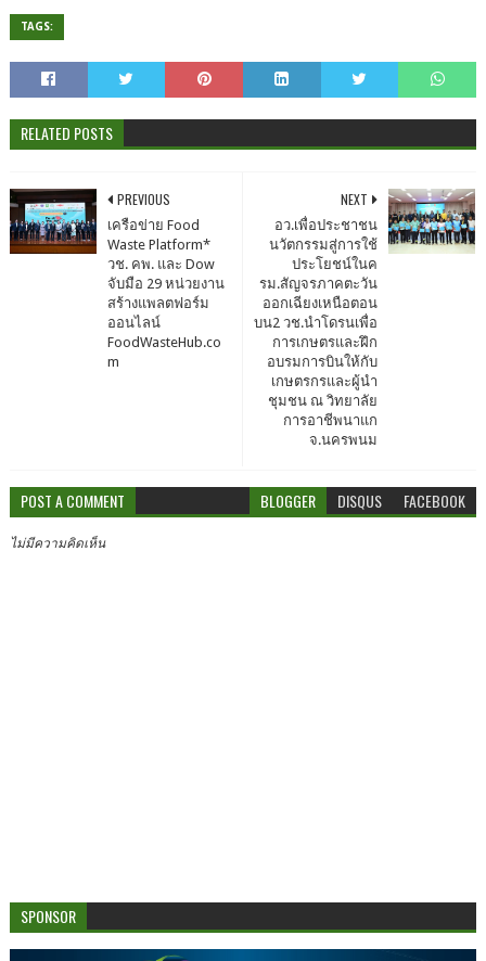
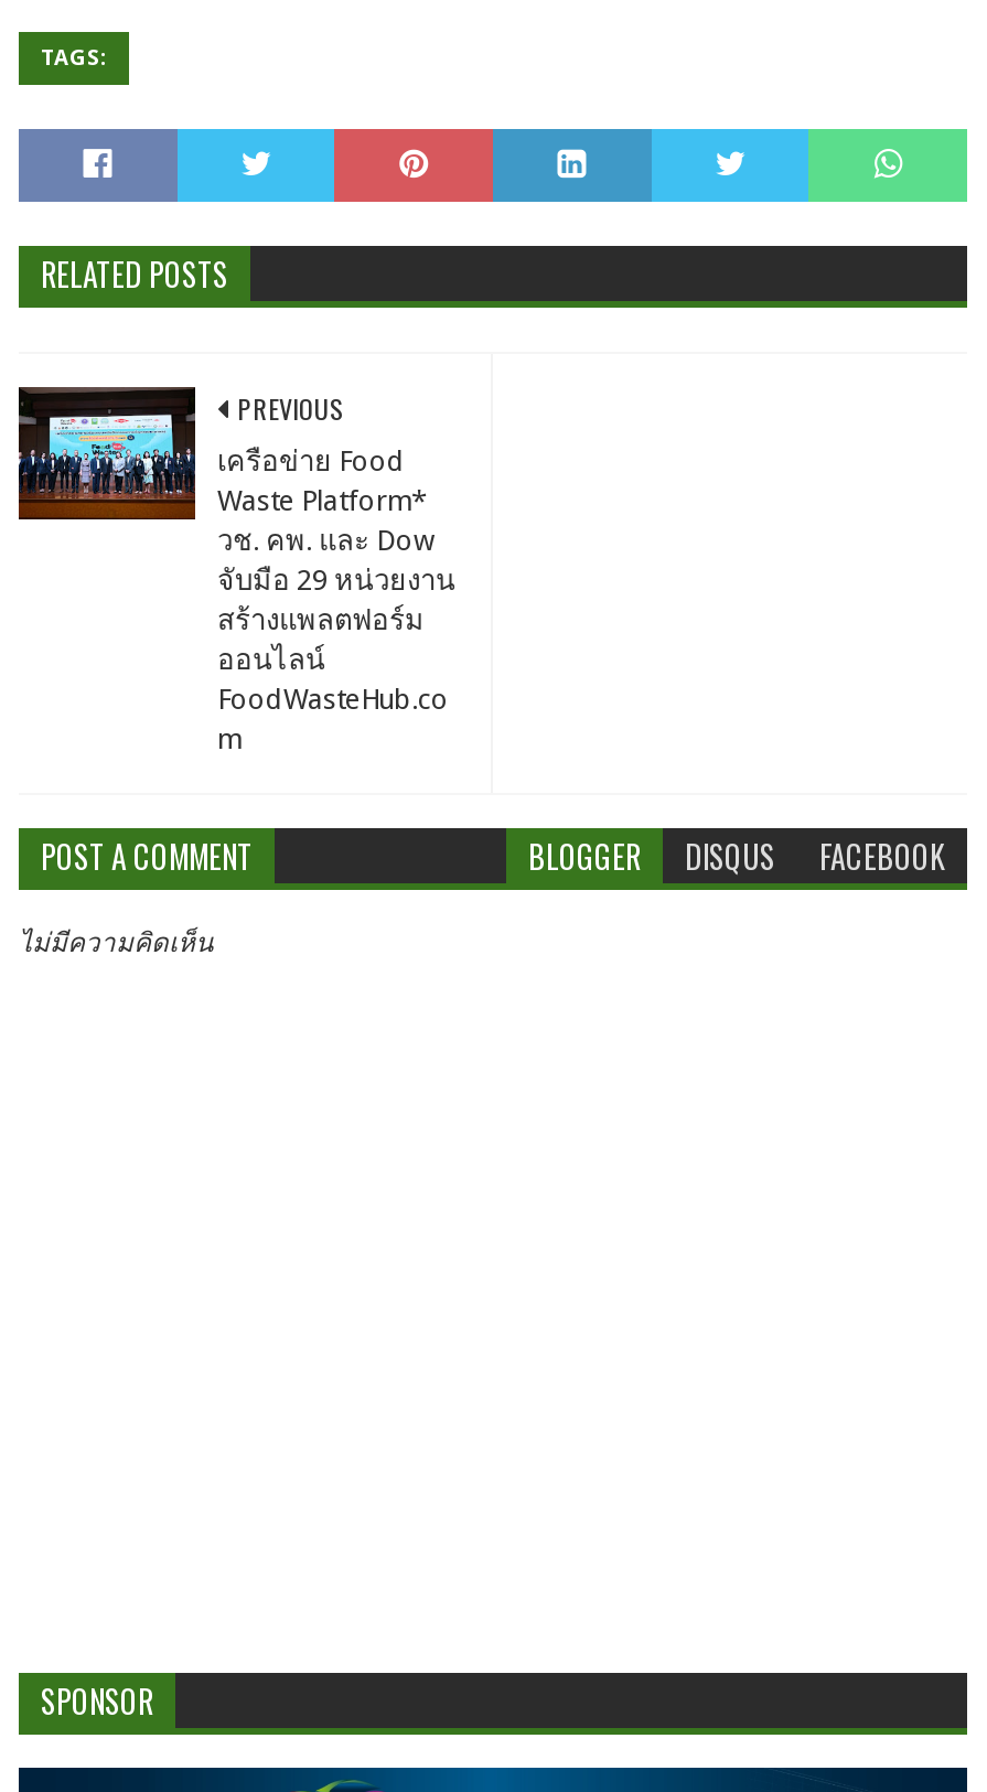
[254,189,476,448] [image] | NEXT | อว.เพื่อประชาชน | นวัตกรรมสู่การใช้ | ประโยชน์ในค | รม.สัญจรภาคตะวัน | ออกเฉียงเหนือตอน | บน2 วช.นำโดรนเพื่อ | การเกษตรและฝึก | อบรมการบินให้กับ | เกษตรกรและผู้นำ | ชุมชน ณ วิทยาลัย | การอาชีพนาแก | จ.นครพนม -> none

